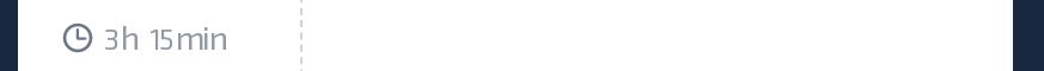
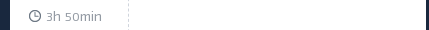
[104,17,228,57] 3h 15 min -> [46,7,102,24] 3h 50 min

